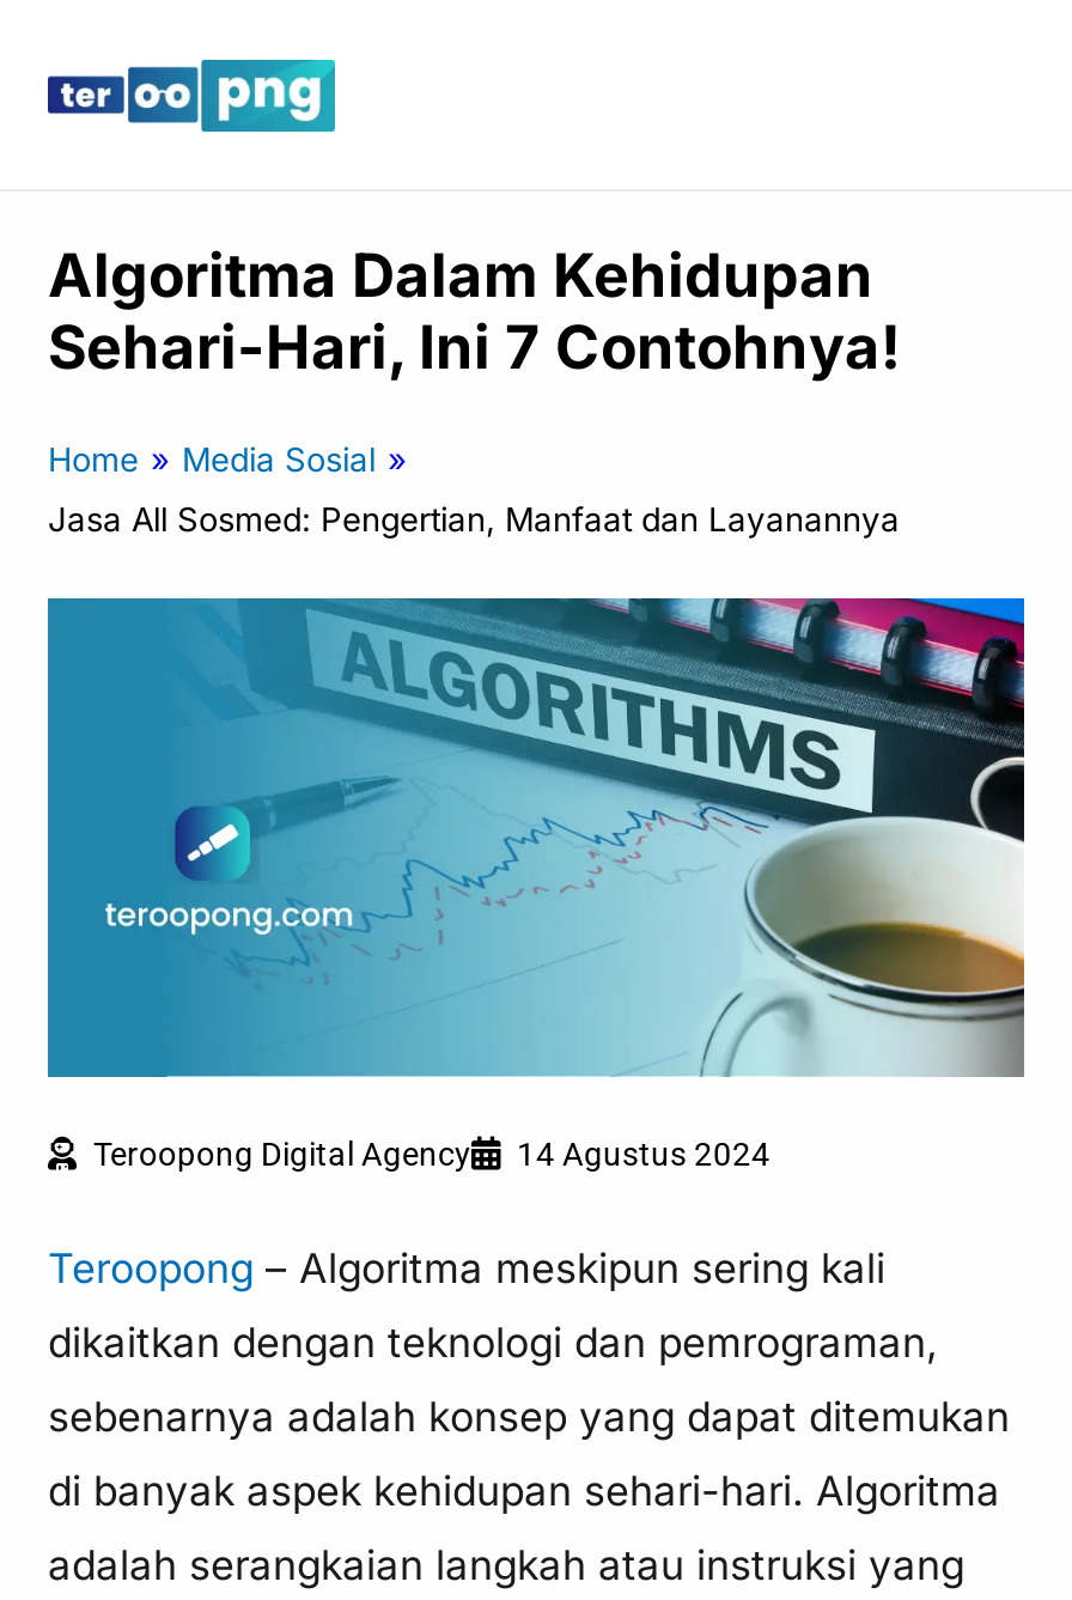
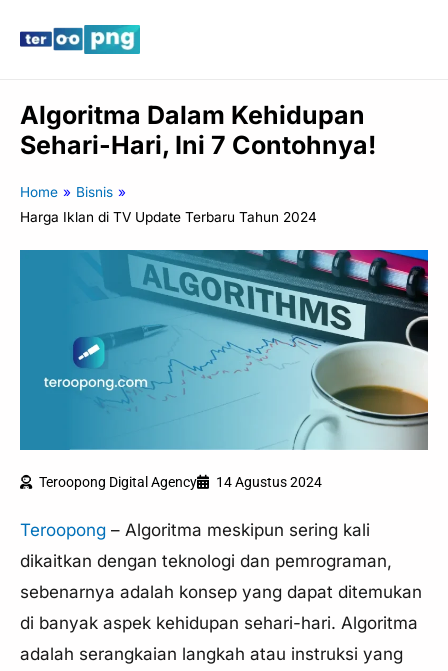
[48,440,407,479] Home » Media Sosial » -> [20,184,126,200] Home » Bisnis »
[48,500,900,539] Jasa All Sosmed: Pengertian, Manfaat dan Layanannya -> [20,209,317,225] Harga Iklan di TV Update Terbaru Tahun 2024

